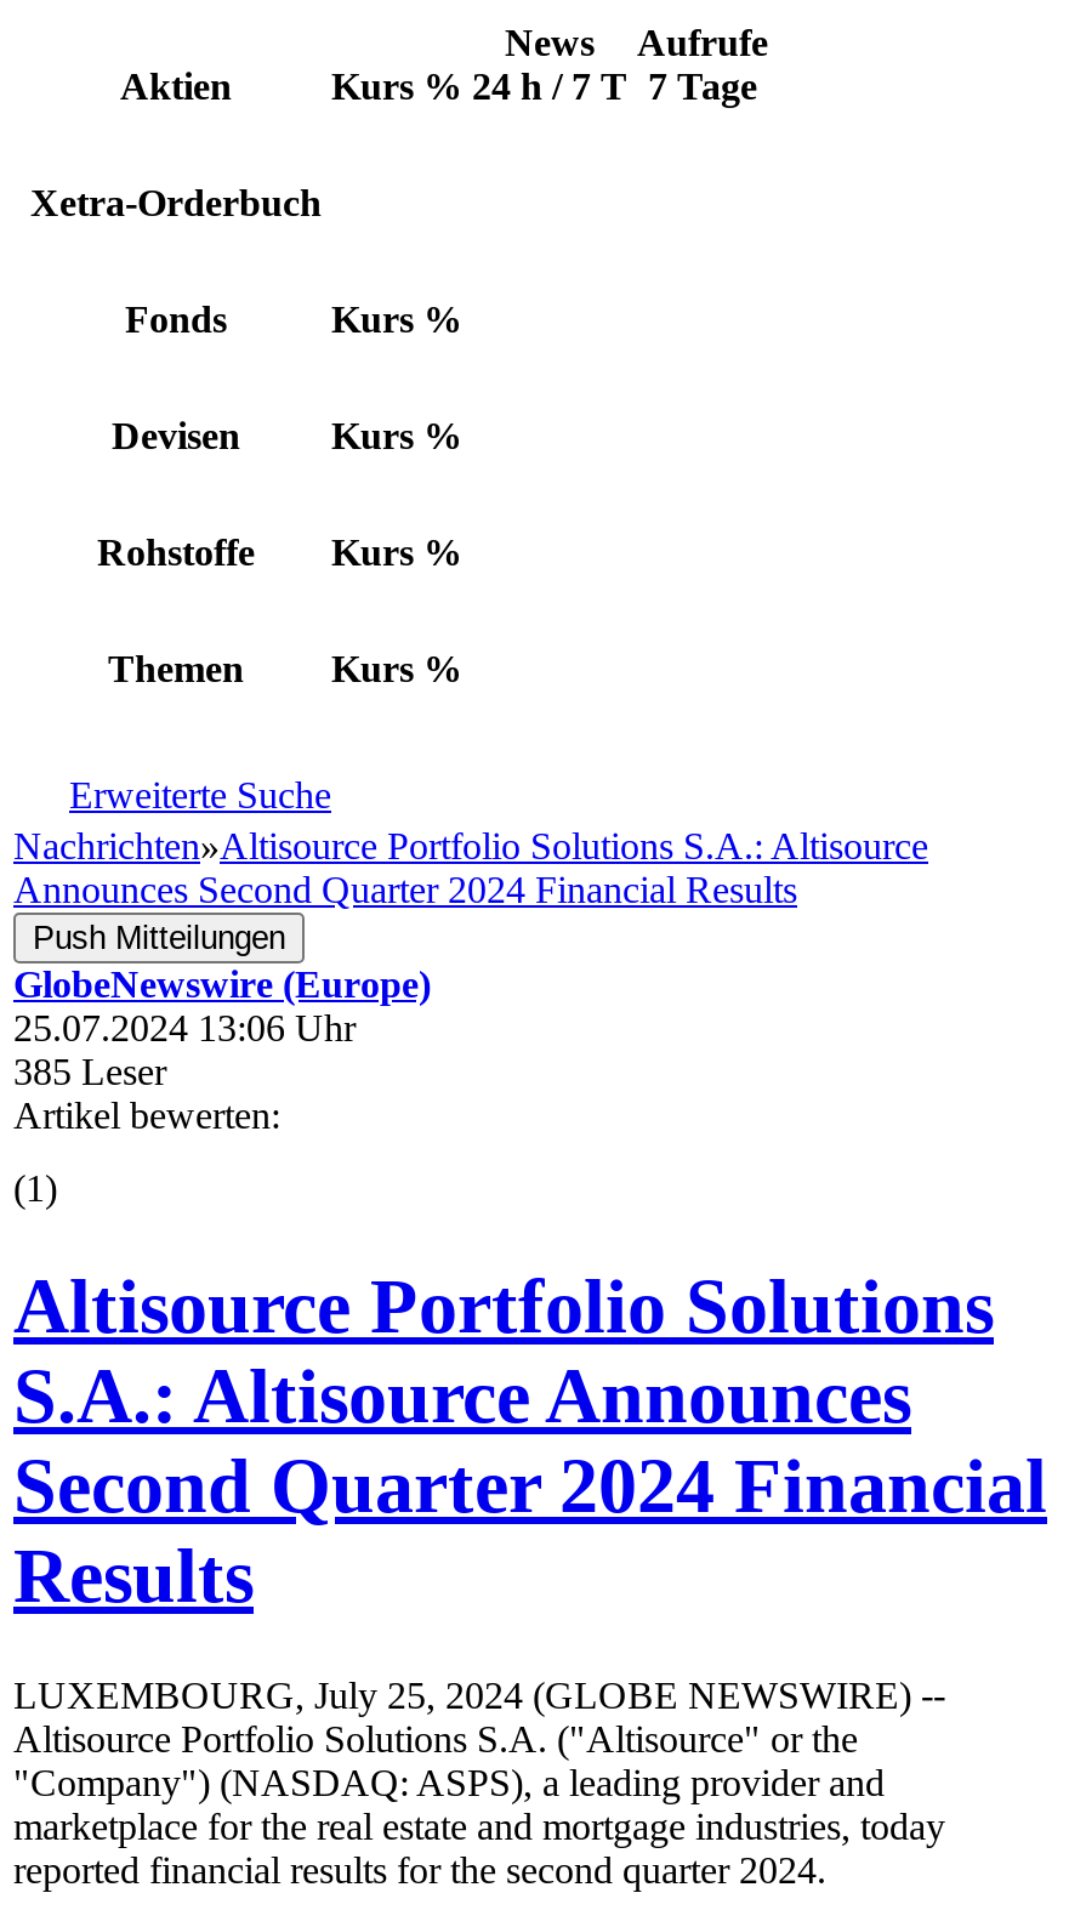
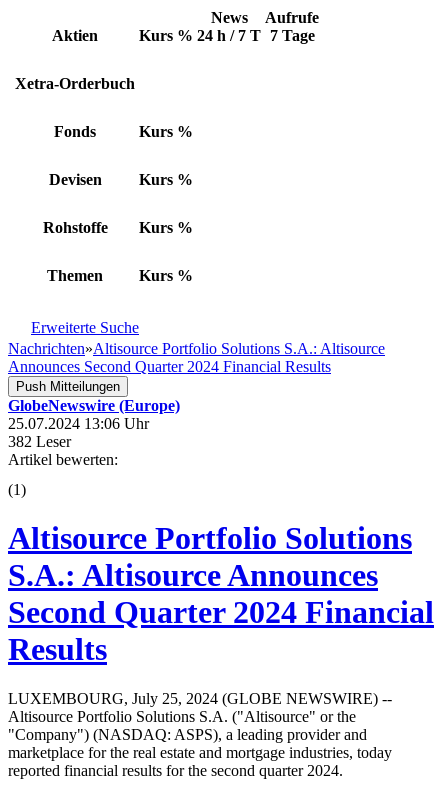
[13,1051,166,1092] 385 Leser -> [8,433,71,450] 382 Leser

